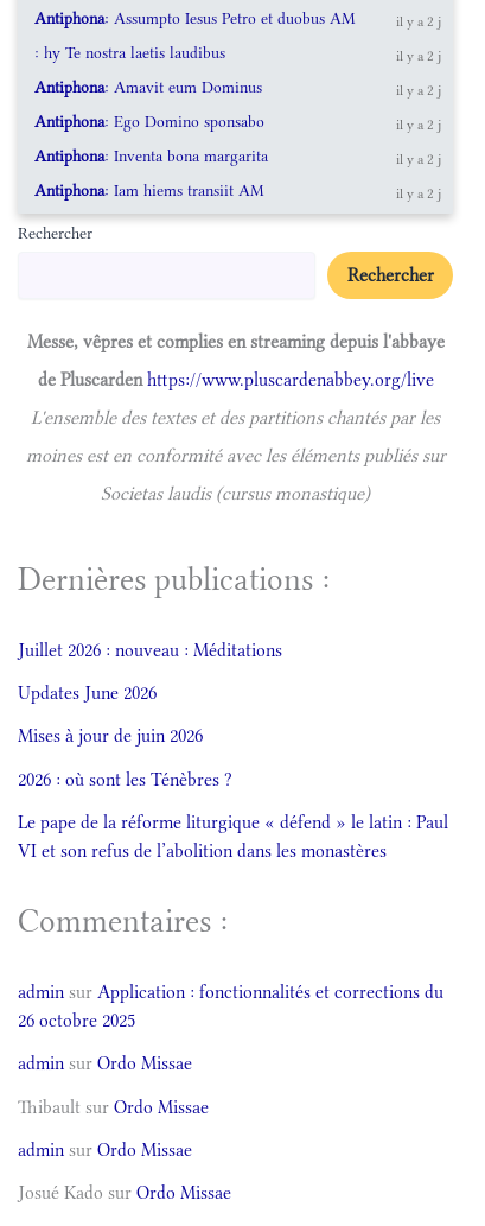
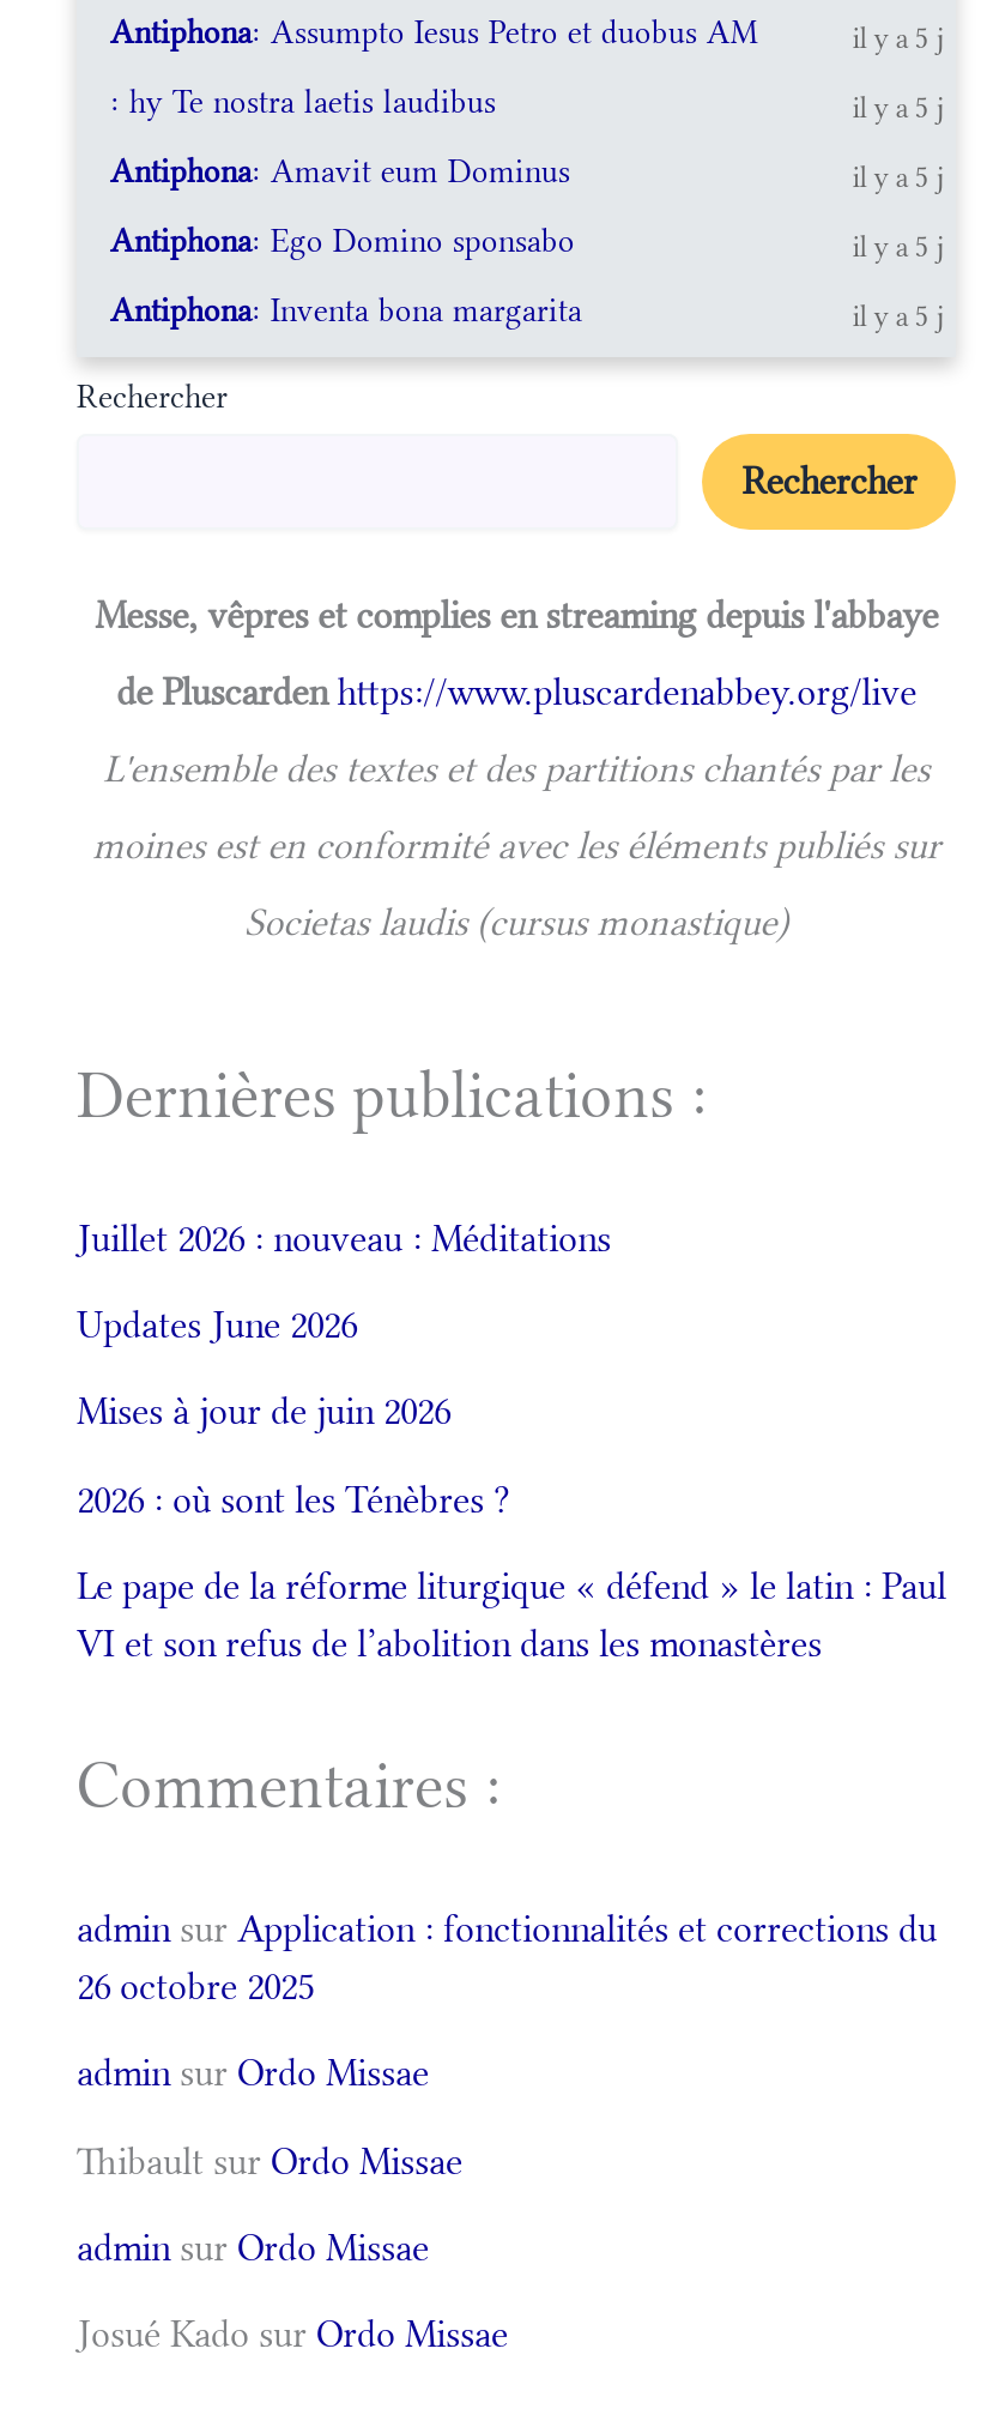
[396,13,441,30] il y a 2 j -> [852,22,943,55] il y a 5 j
[396,47,441,64] il y a 2 j -> [852,91,943,125] il y a 5 j
[396,82,441,99] il y a 2 j -> [852,161,943,194] il y a 5 j
[396,116,441,133] il y a 2 j -> [852,230,943,264] il y a 5 j
[34,151,441,202] il y a 2 j | Antiphona: Iam hiems transiit AM | il y a 2 j -> [852,300,943,333] il y a 5 j

